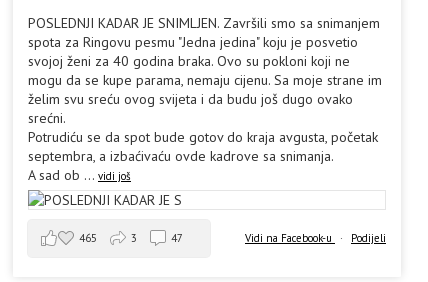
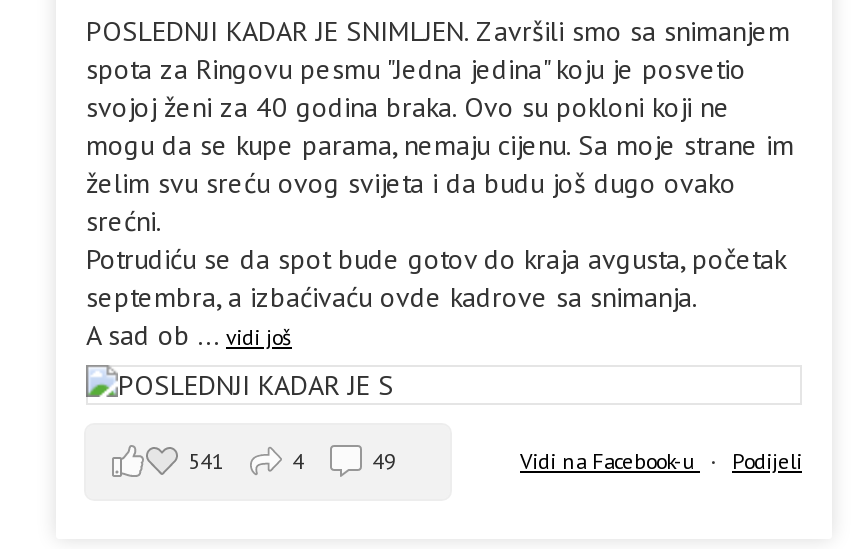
[79,231,97,245] 465 -> [188,447,224,475] 541
[131,231,137,245] 3 -> [292,447,304,475] 4
[171,231,183,245] 47 -> [372,447,396,475] 49

